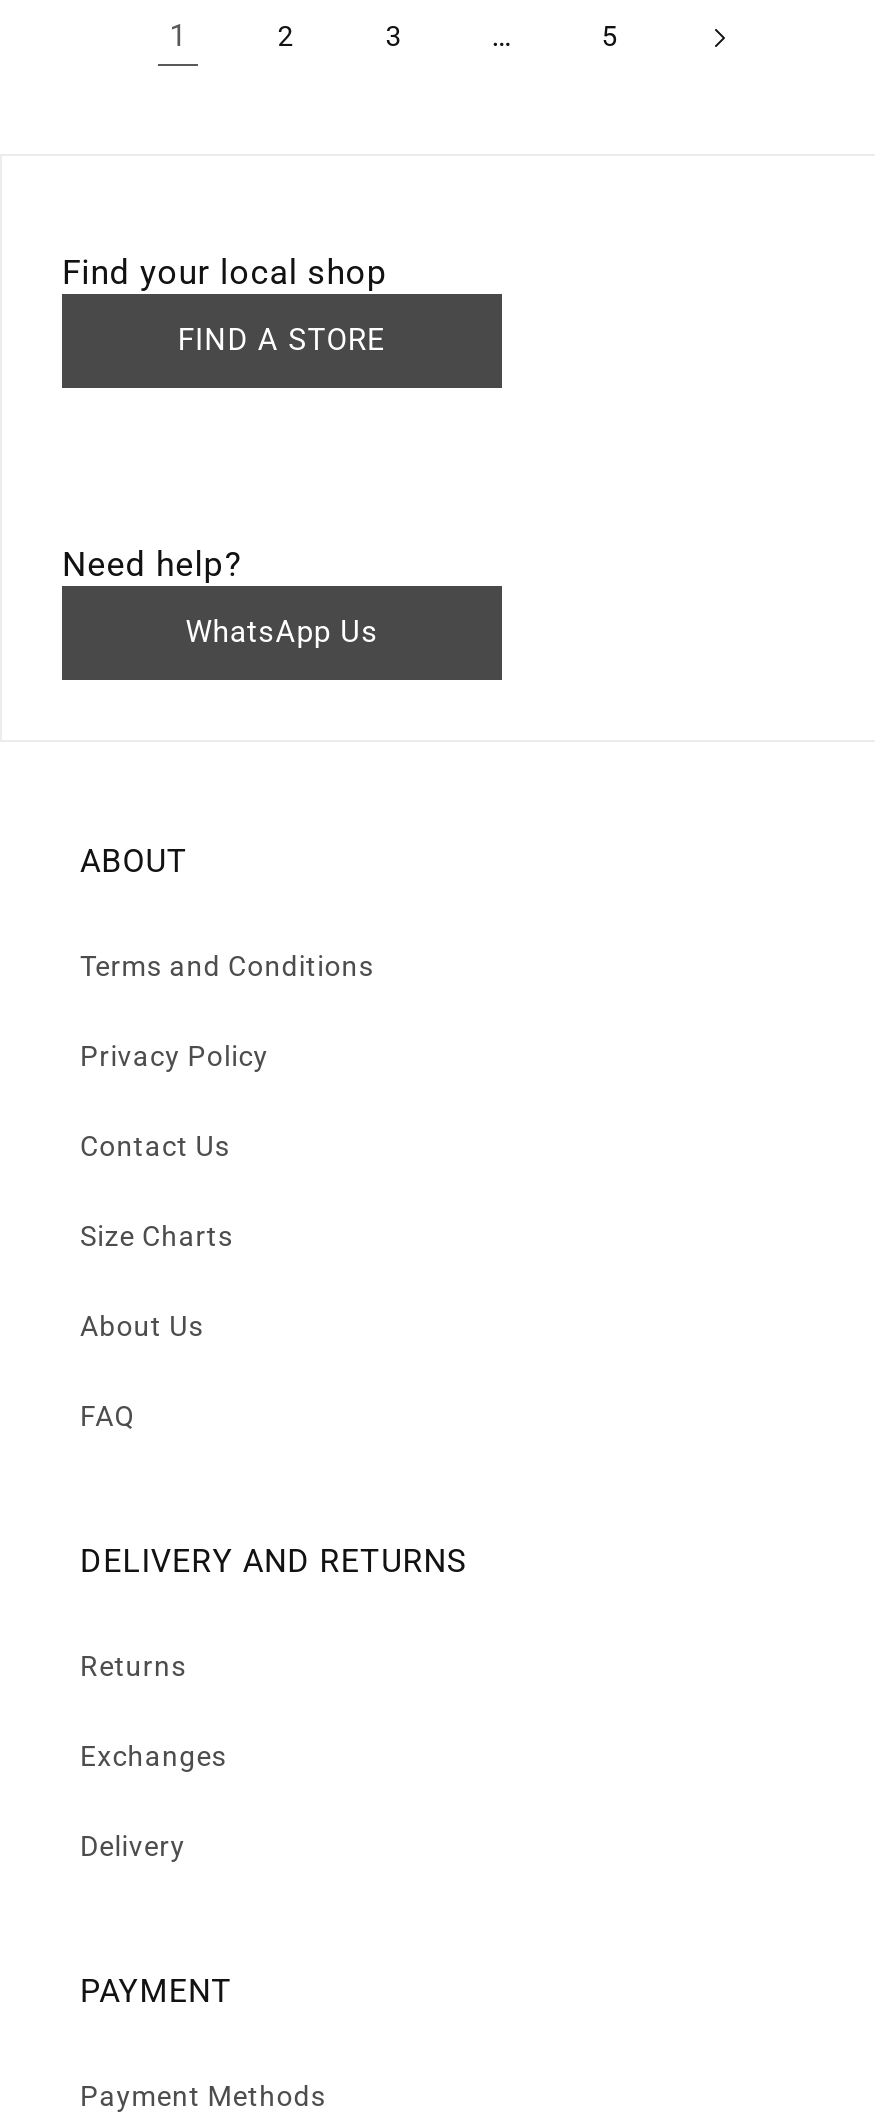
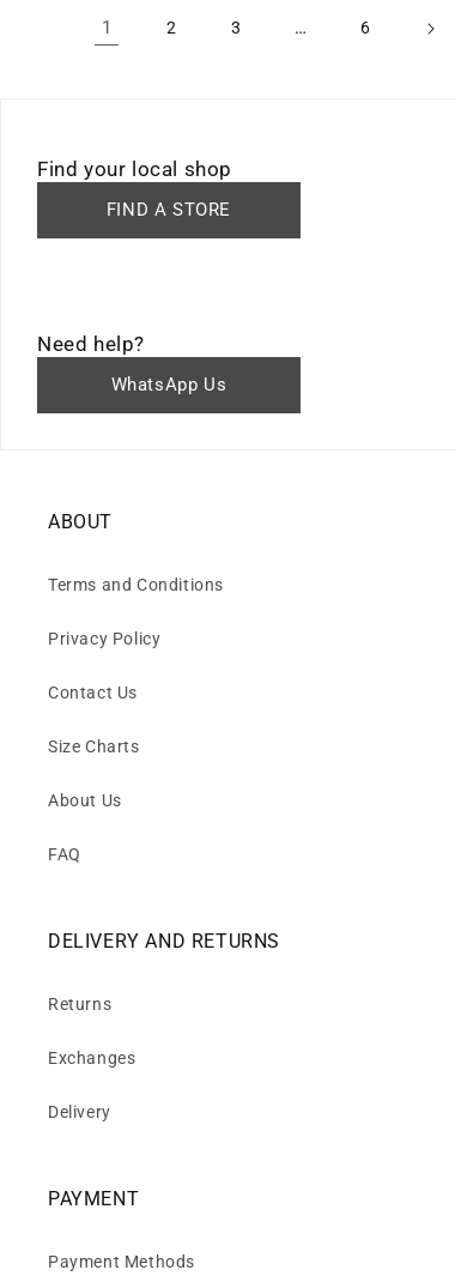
[601,20,619,52] 5 -> [360,18,370,37] 6

